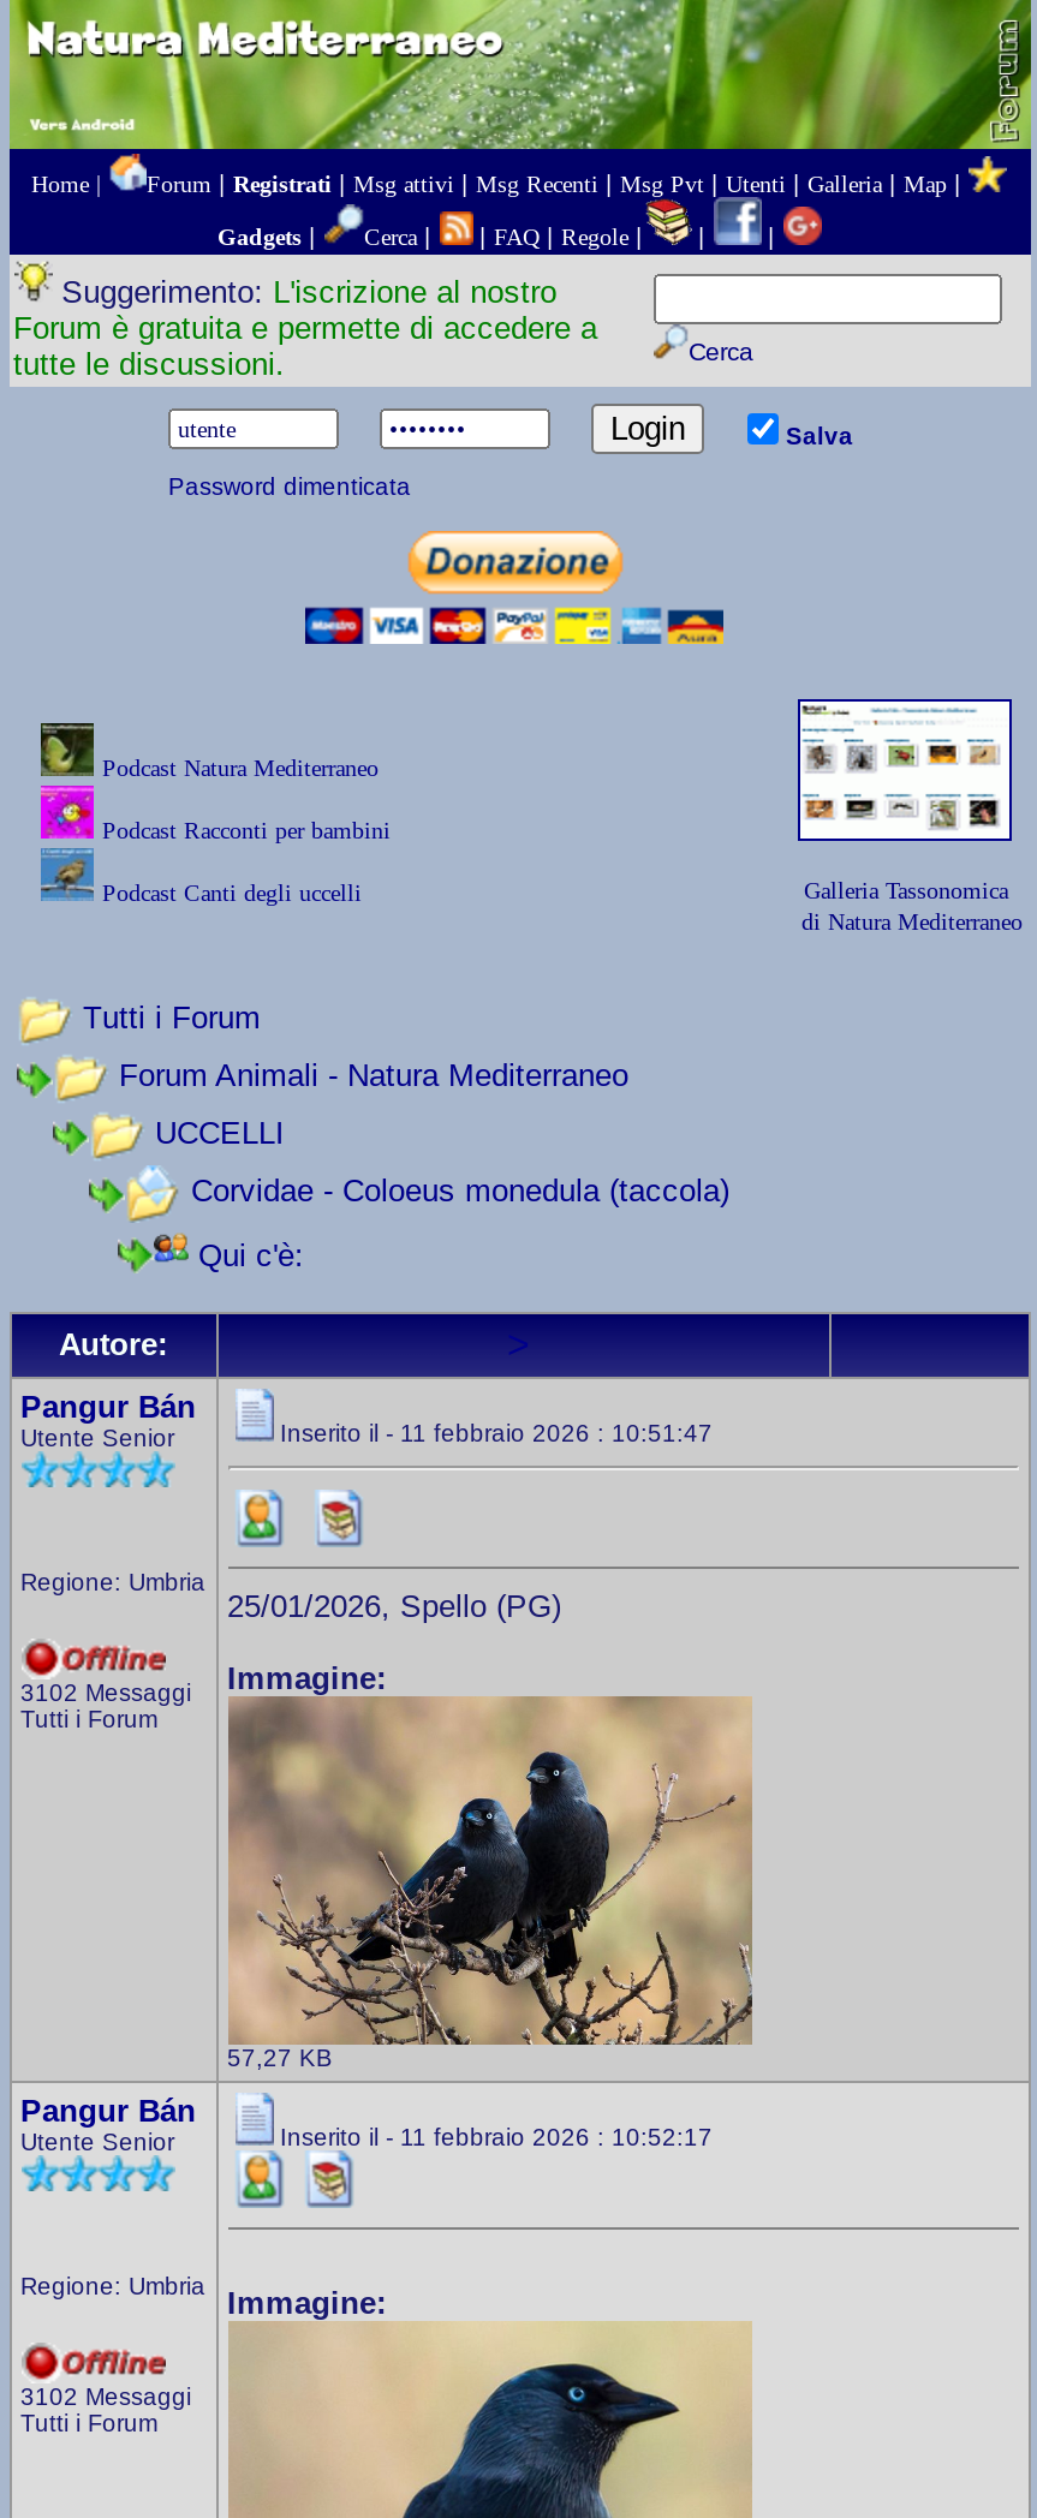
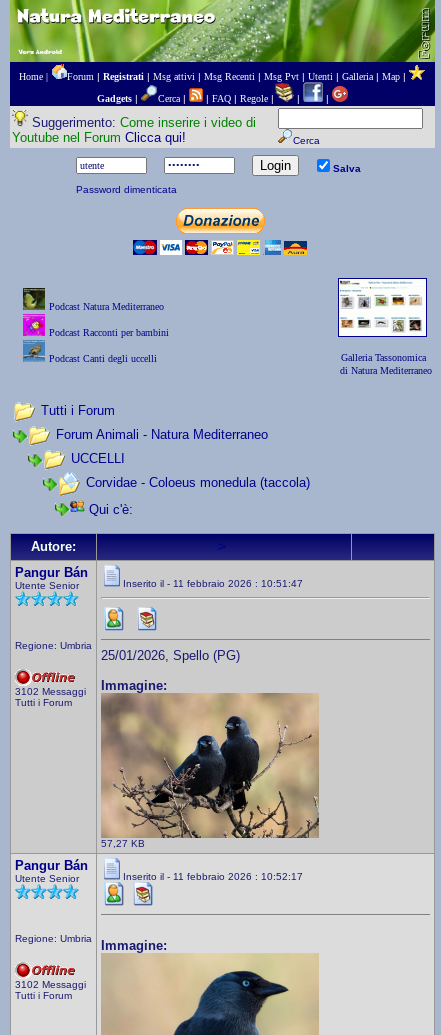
[13,274,597,382] Suggerimento: L'iscrizione al nostro | Forum è gratuita e permette di accedere a | tutte le discussioni. -> [11,115,256,145] Suggerimento: Come inserire i video di | Youtube nel Forum Clicca qui!

